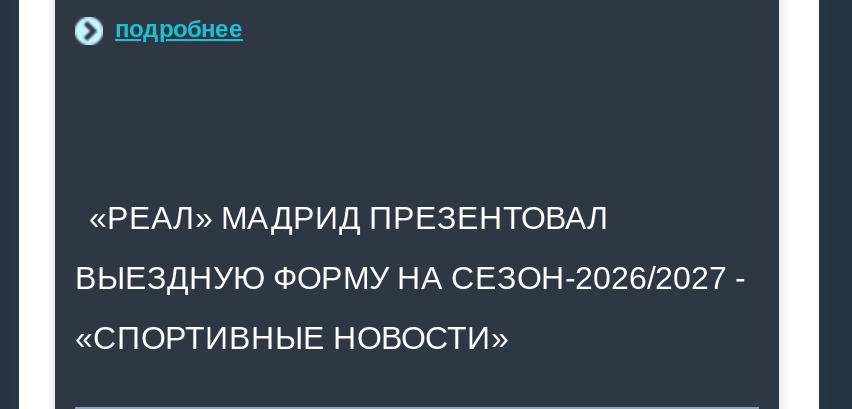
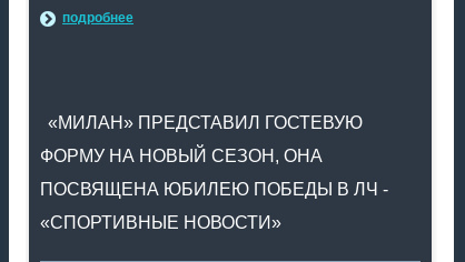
[75,201,745,295] «РЕАЛ» МАДРИД ПРЕЗЕНТОВАЛ | ВЫЕЗДНУЮ ФОРМУ НА СЕЗОН-2026/2027 - -> [40,113,388,199] «МИЛАН» ПРЕДСТАВИЛ ГОСТЕВУЮ | ФОРМУ НА НОВЫЙ СЕЗОН, ОНА | ПОСВЯЩЕНА ЮБИЛЕЮ ПОБЕДЫ В ЛЧ -

